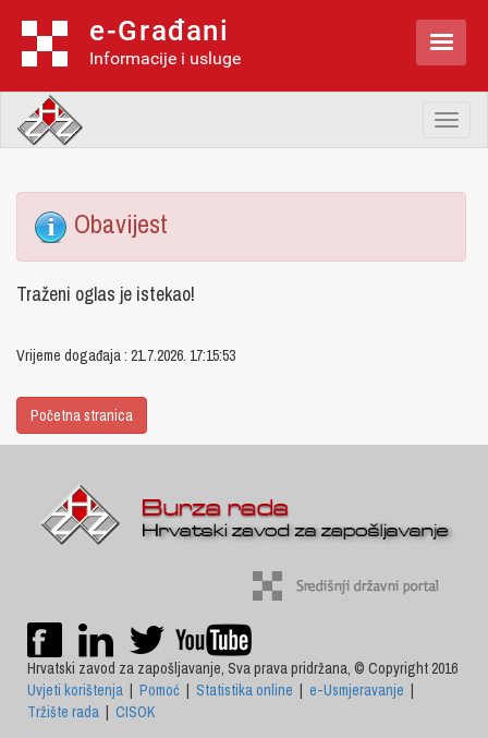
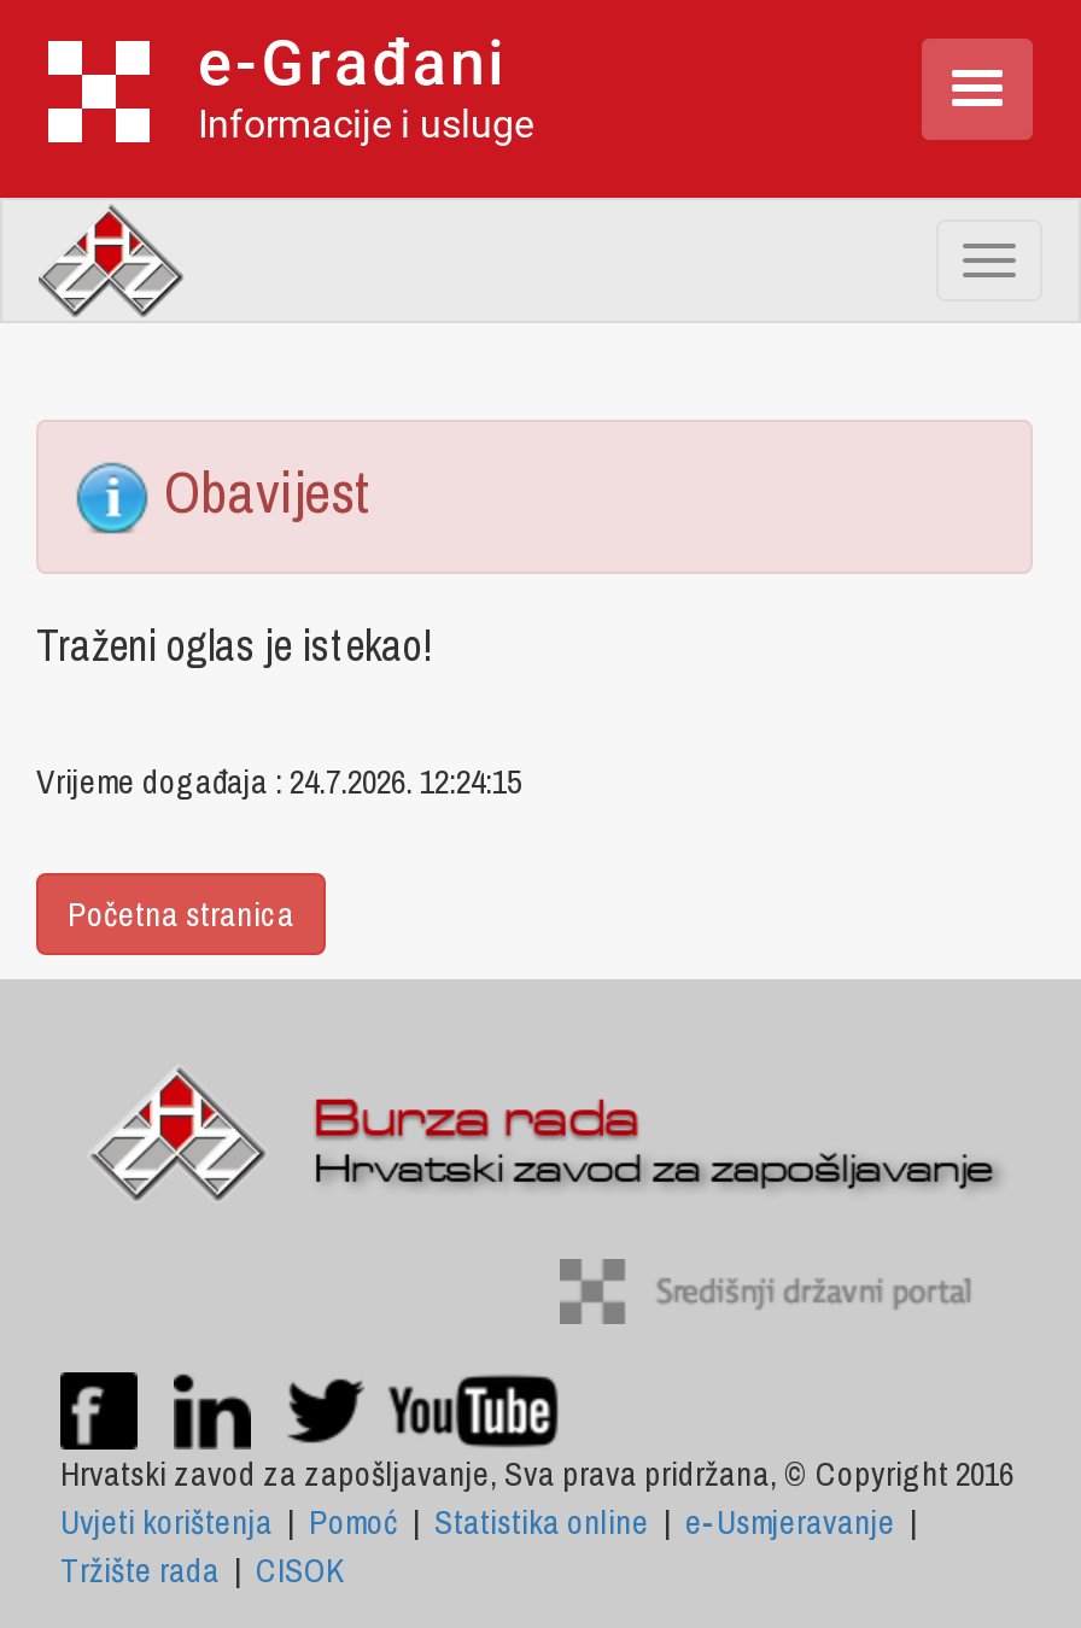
[16,346,235,365] Vrijeme događaja : 21.7.2026. 17:15:53 -> [36,760,521,803] Vrijeme događaja : 24.7.2026. 12:24:15

